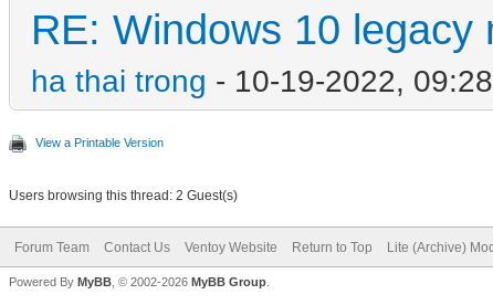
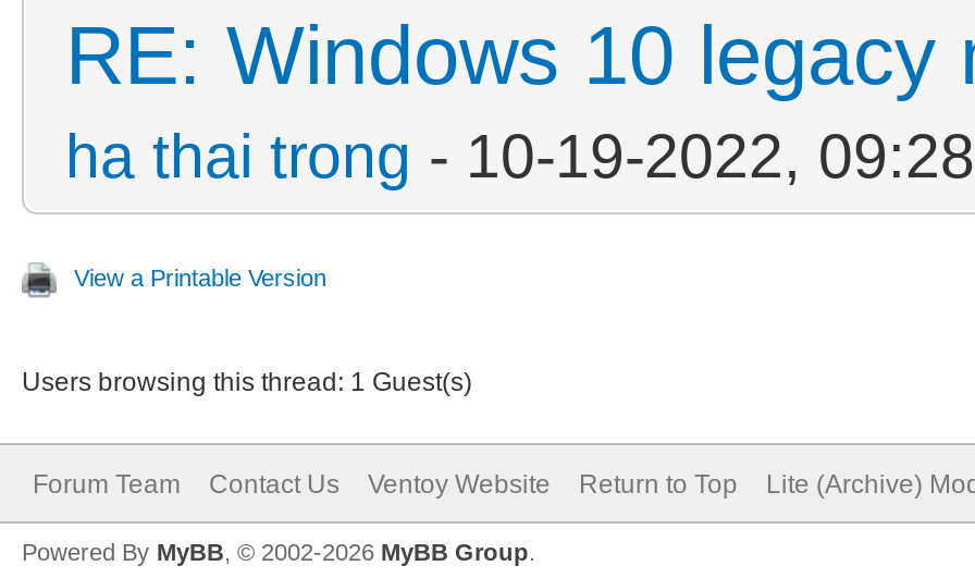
[9,188,238,203] Users browsing this thread: 2 Guest(s) -> [22,366,472,397] Users browsing this thread: 1 Guest(s)

